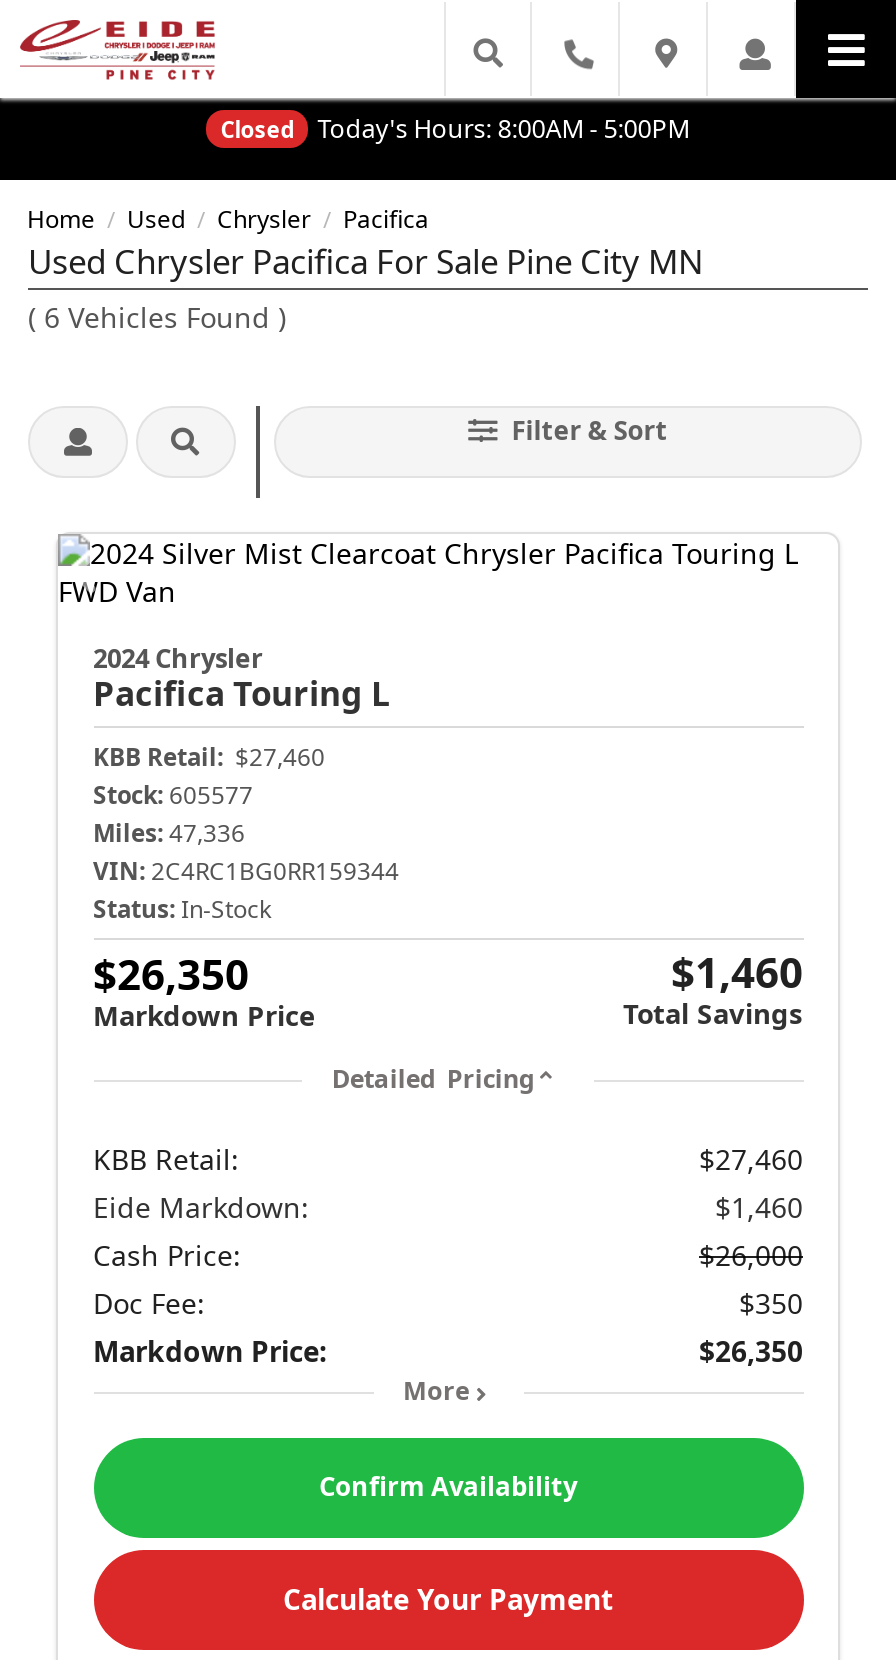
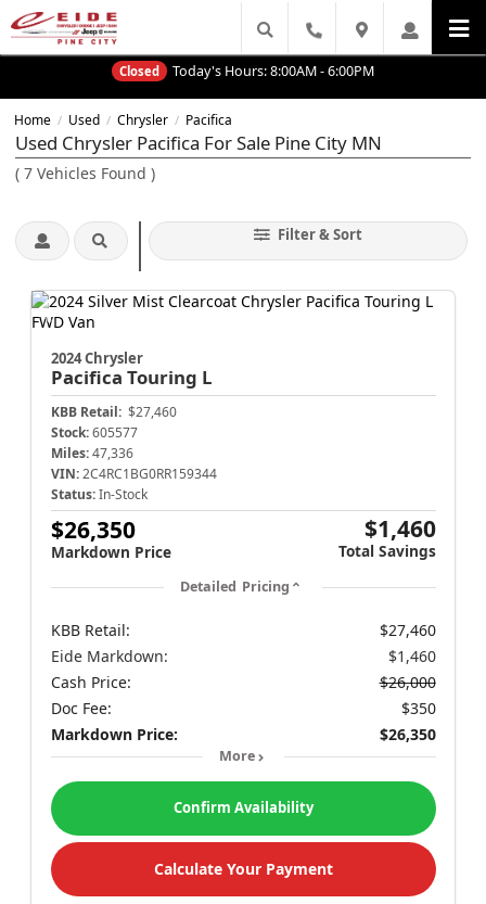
[318,112,690,146] Today's Hours: 8:00AM - 5:00PM -> [172,62,374,80] Today's Hours: 8:00AM - 6:00PM
[28,297,286,335] (6 Vehicles Found) -> [15,162,155,183] (7 Vehicles Found)

